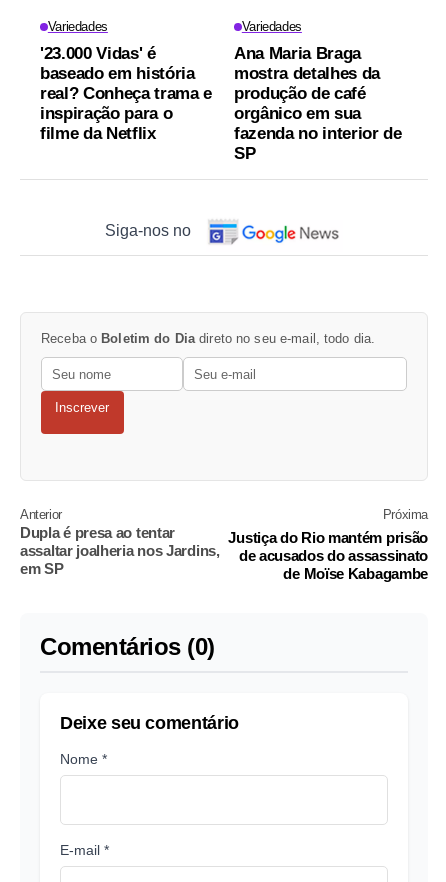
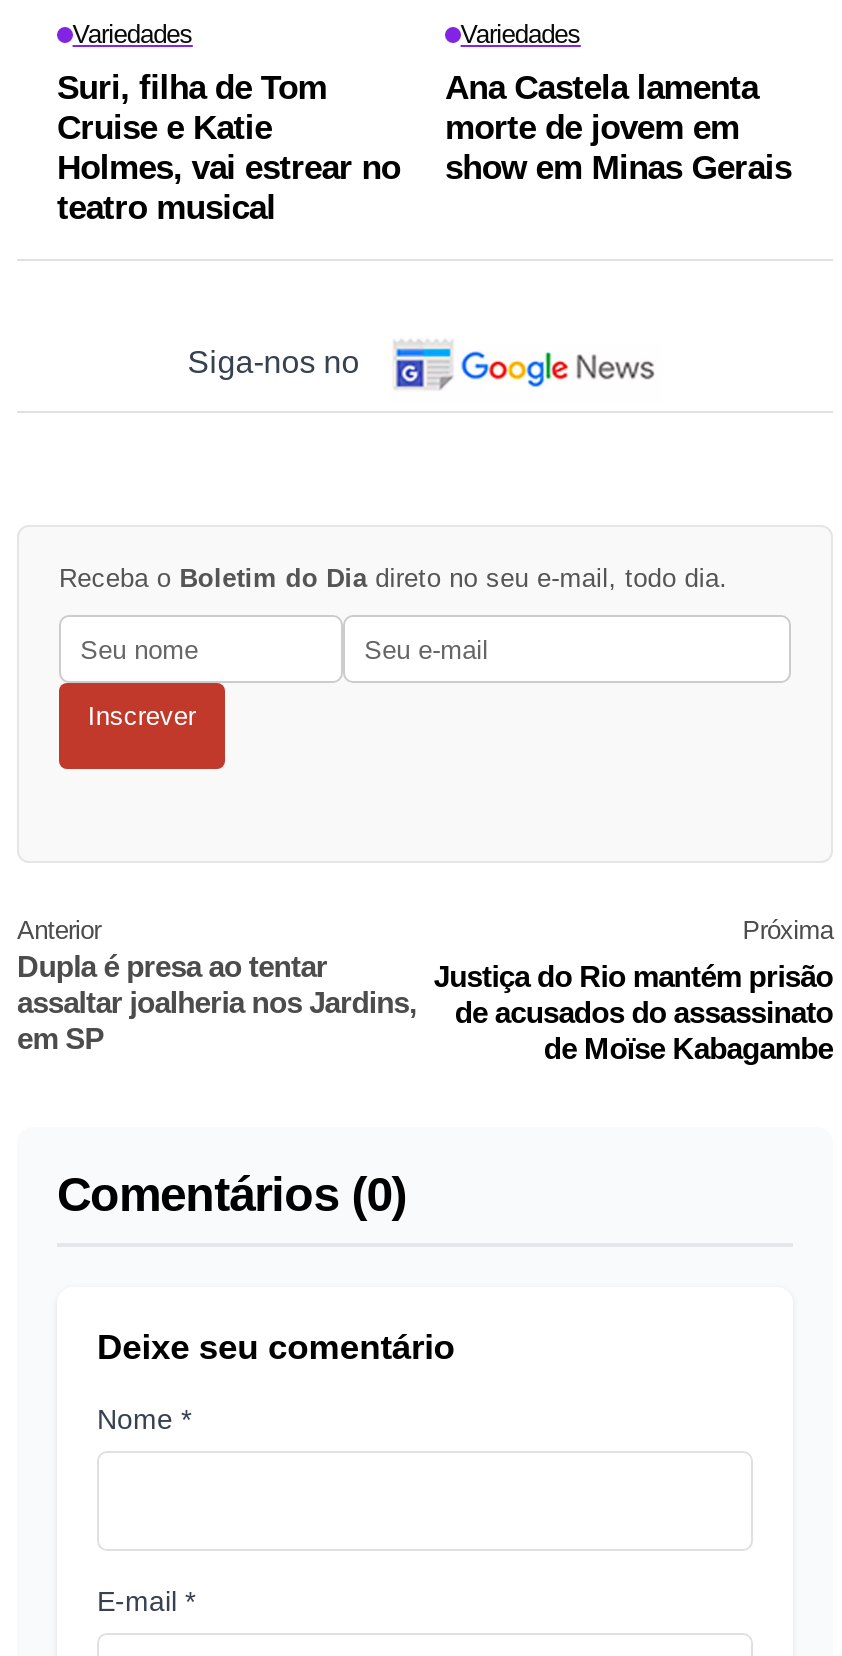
[40,44,212,143] '23.000 Vidas' é | baseado em história | real? Conheça trama e | inspiração para o | filme da Netflix -> [57,69,400,227] Suri, filha de Tom | Cruise e Katie | Holmes, vai estrear no | teatro musical
[234,44,401,163] Ana Maria Braga | mostra detalhes da | produção de café | orgânico em sua | fazenda no interior de | SP -> [445,69,791,187] Ana Castela lamenta | morte de jovem em | show em Minas Gerais

